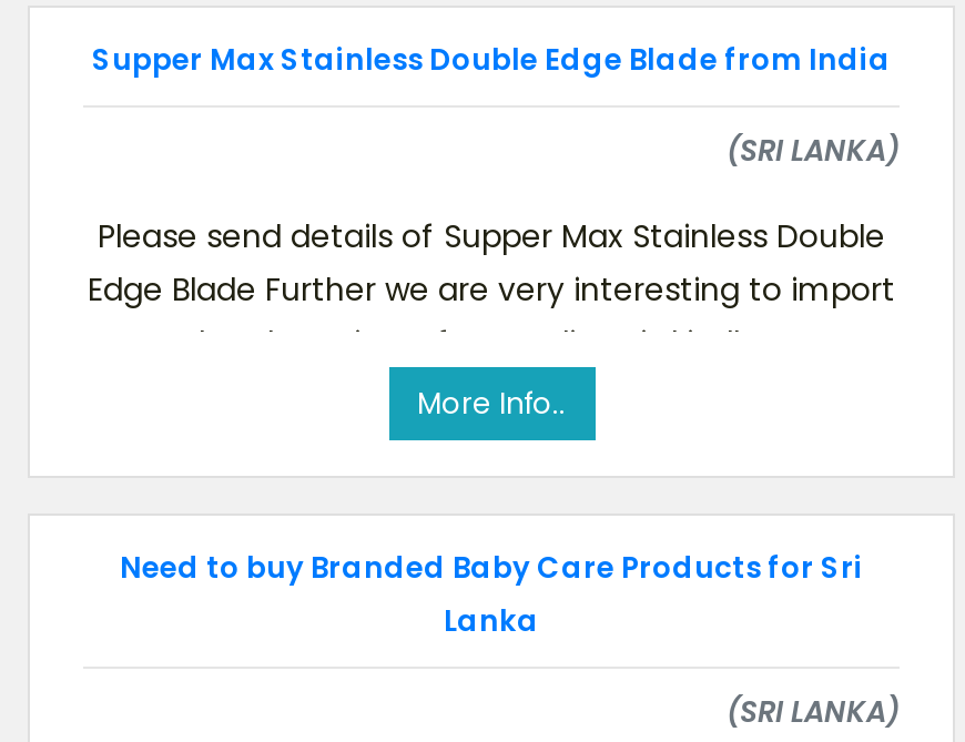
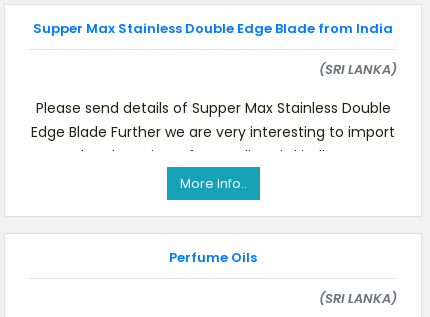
[120,547,863,642] Need to buy Branded Baby Care Products for Sri | Lanka -> [169,248,257,267] Perfume Oils

